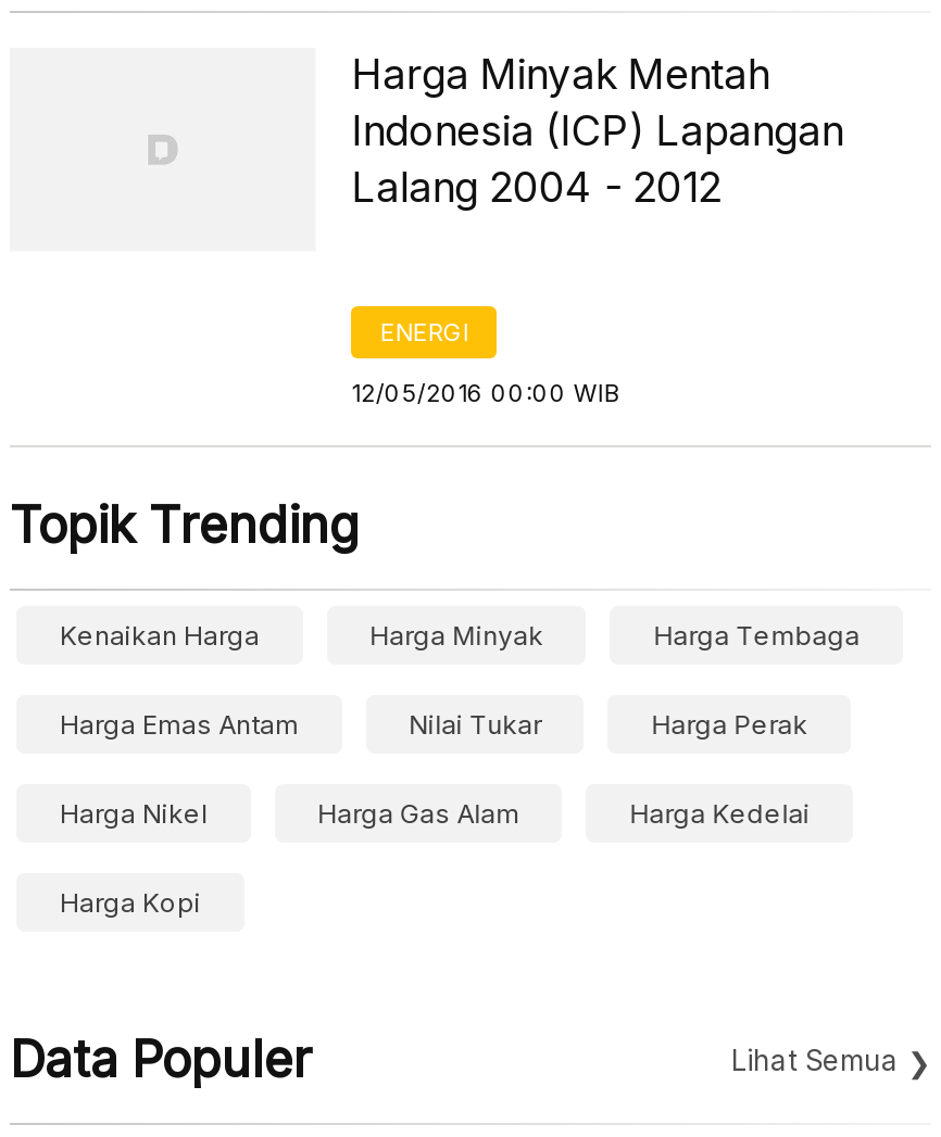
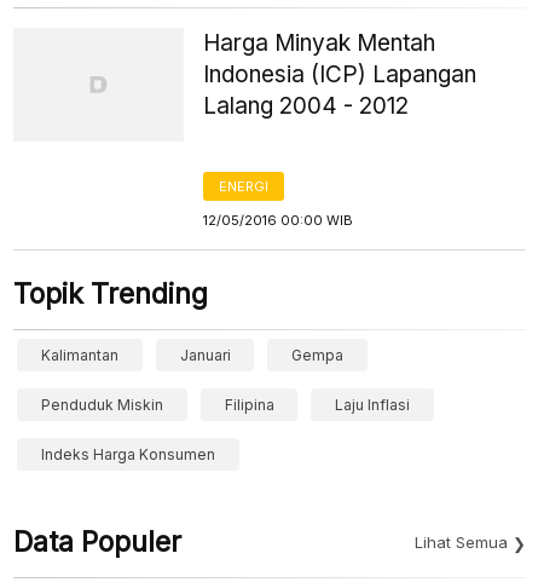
[60,619,860,919] Kenaikan Harga | Harga Minyak | Harga Tembaga | Harga Emas Antam | Nilai Tukar | Harga Perak | Harga Nikel | Harga Gas Alam | Harga Kedelai | Harga Kopi -> [41,346,410,463] Kalimantan | Januari | Gempa | Penduduk Miskin | Filipina | Laju Inflasi | Indeks Harga Konsumen

